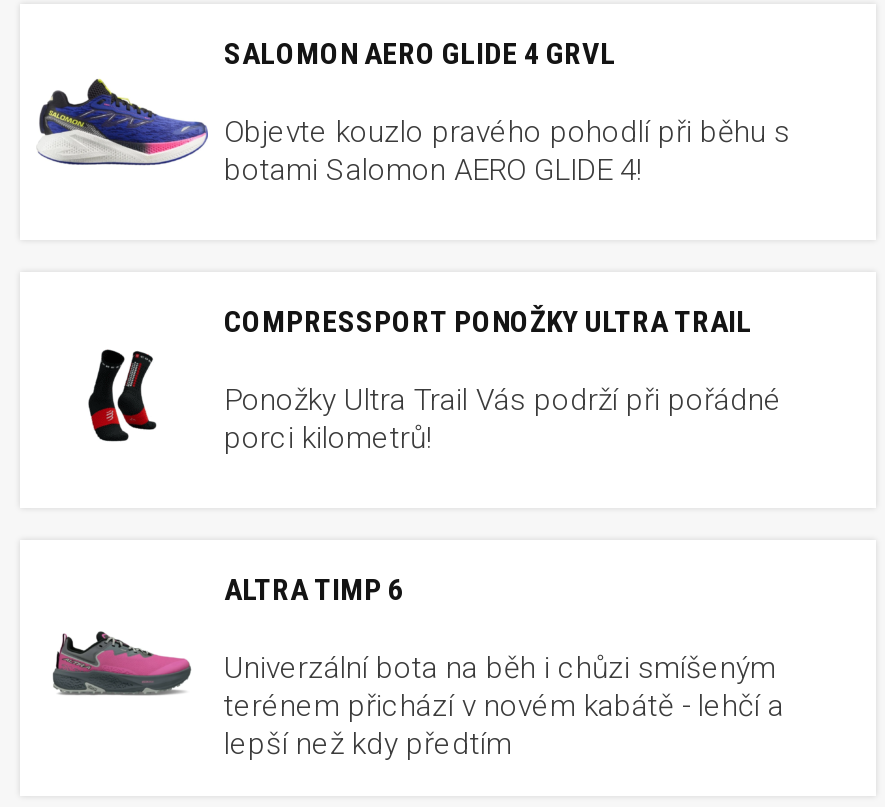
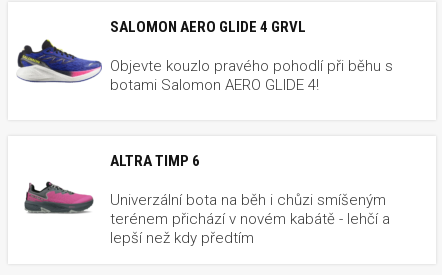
[54,304,782,456] [image] | COMPRESSPORT PONOŽKY ULTRA TRAIL | Ponožky Ultra Trail Vás podrží při pořádné | porci kilometrů! -> none

